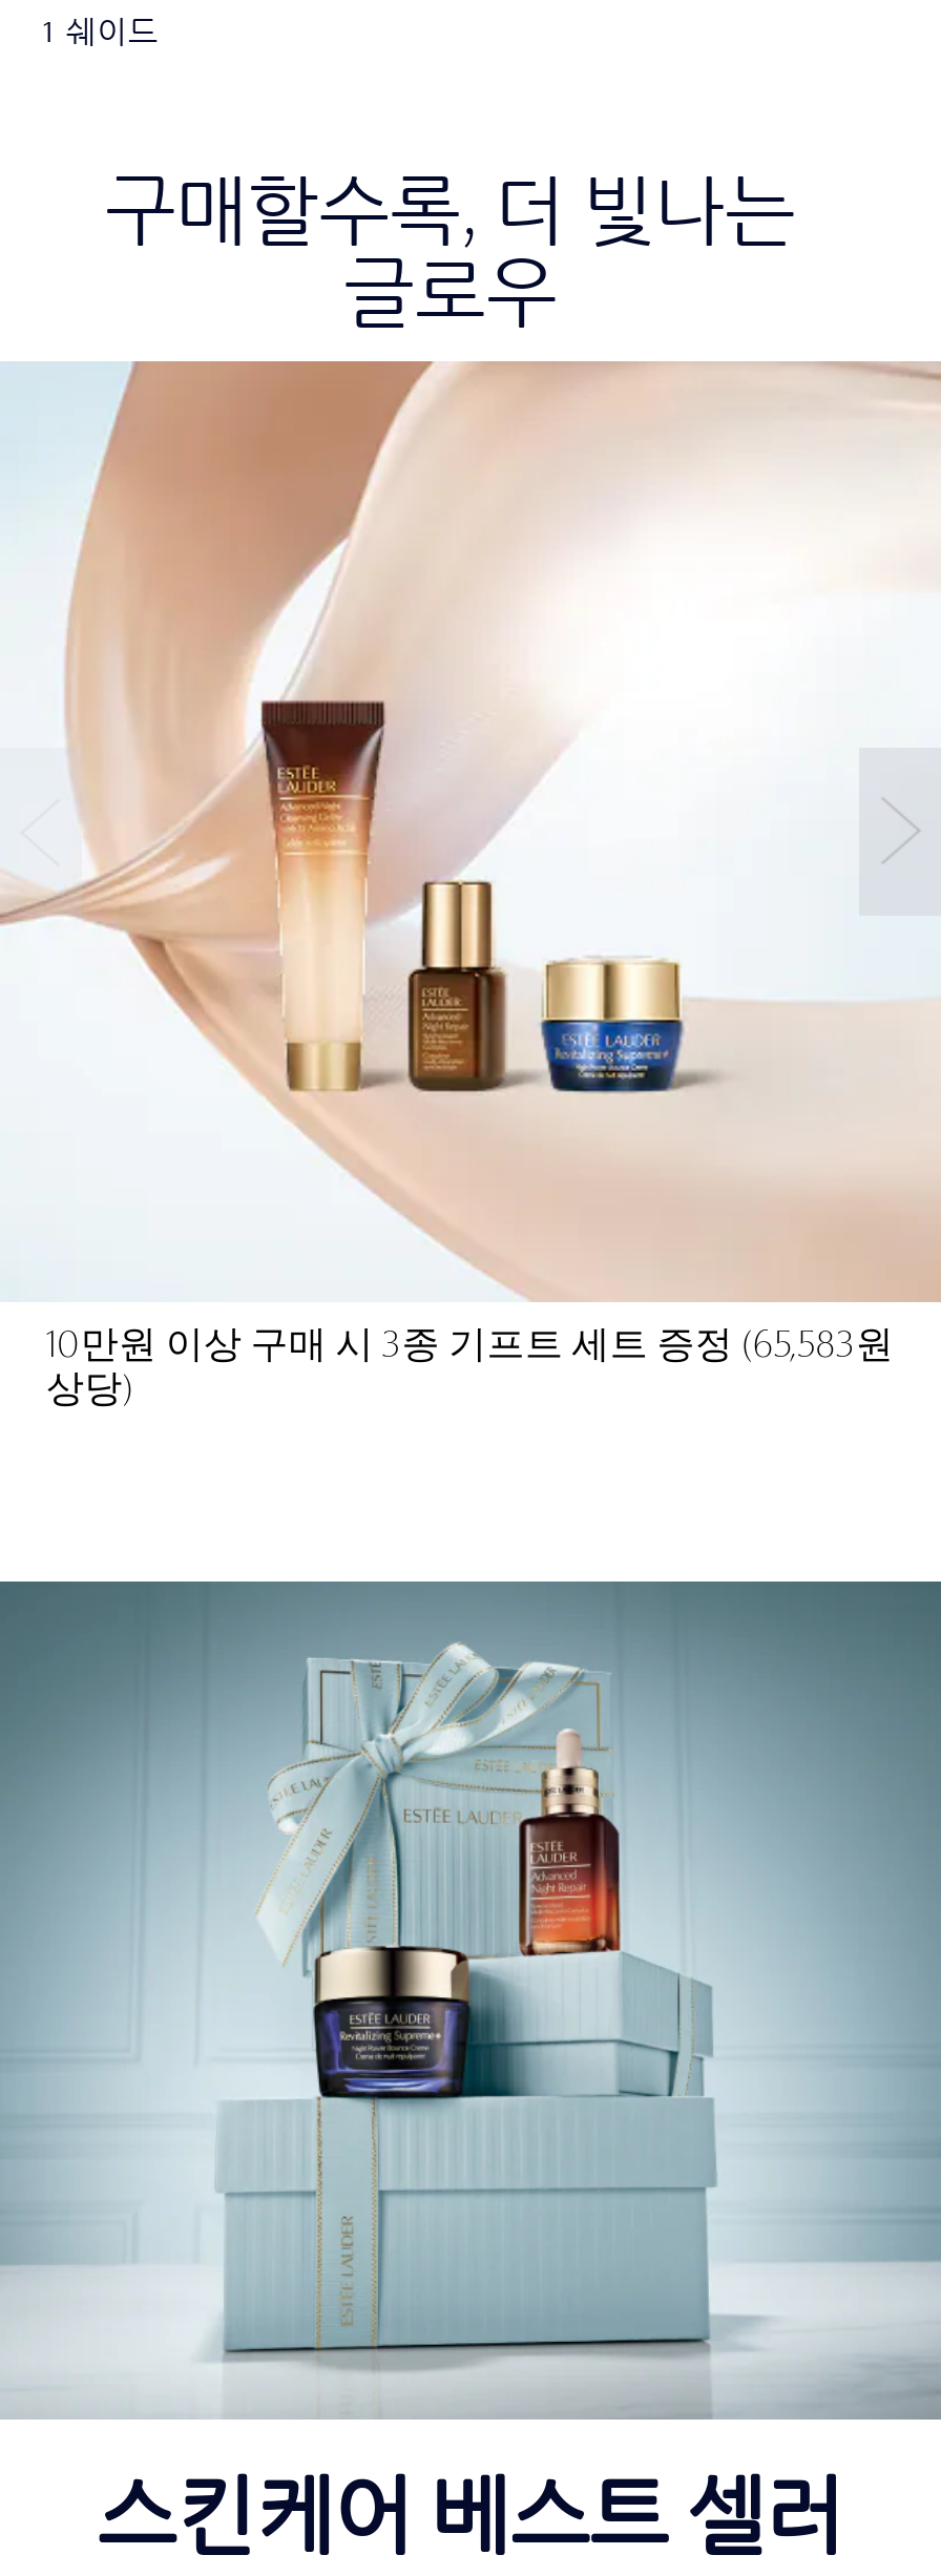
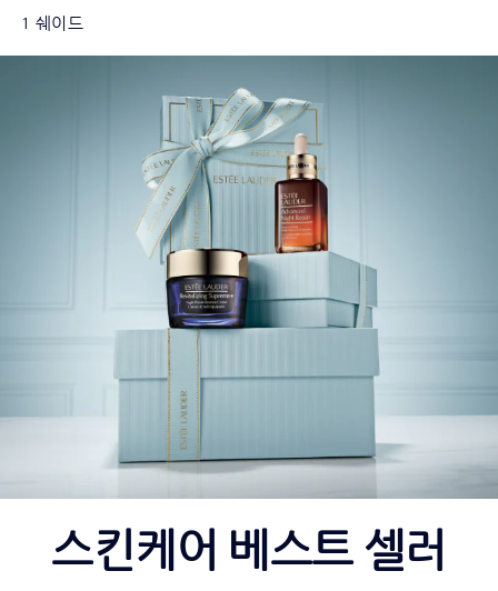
[105,159,796,335] 구매할수록, 더 빛나는 | 글로우 -> none
[6,359,935,1411] [image] | 10만원 이상 구매 시 3종 기프트 세트 증정 (65,583원 | 상당) -> none

